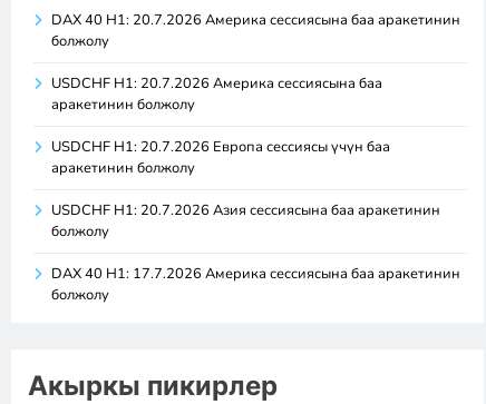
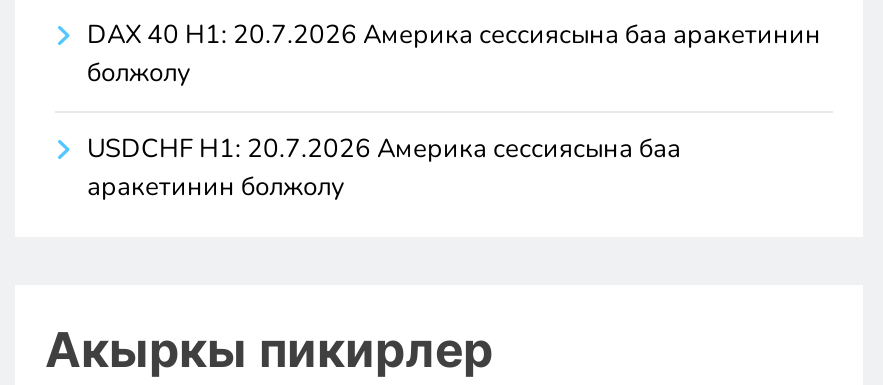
[51,136,460,305] USDCHF H1: 20.7.2026 Европа сессиясы үчүн баа | аракетинин болжолу | USDCHF H1: 20.7.2026 Азия сессиясына баа аракетинин | болжолу | DAX 40 H1: 17.7.2026 Америка сессиясына баа аракетинин | болжолу -> none

